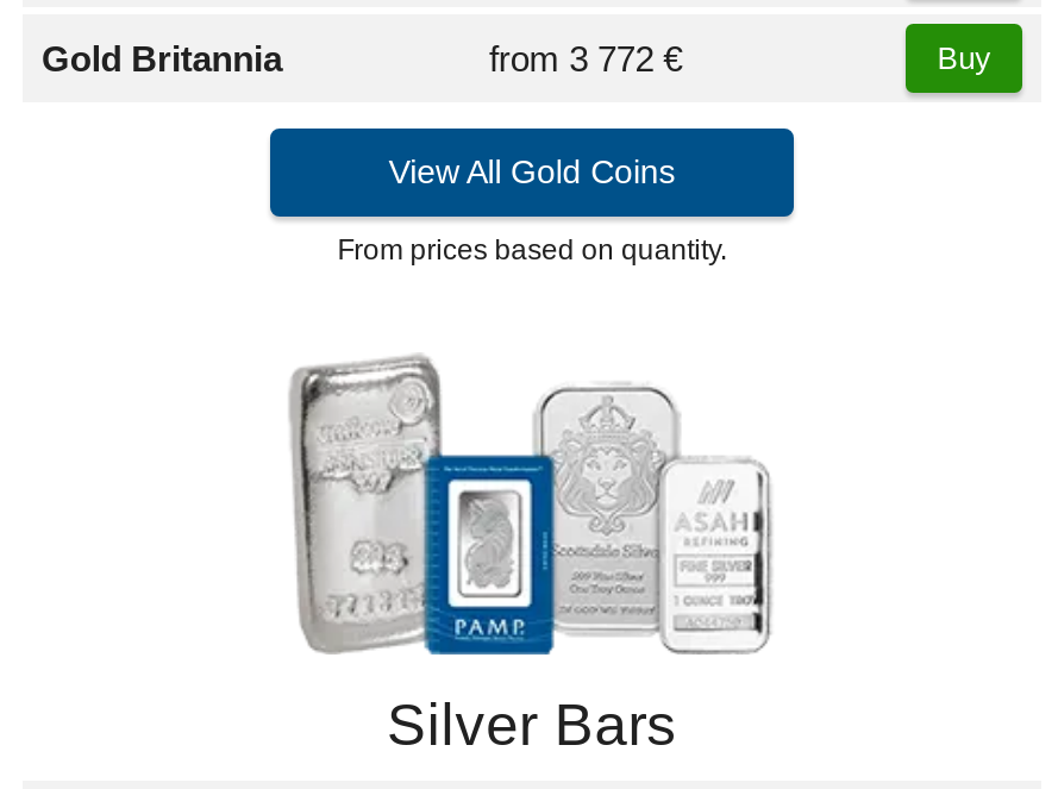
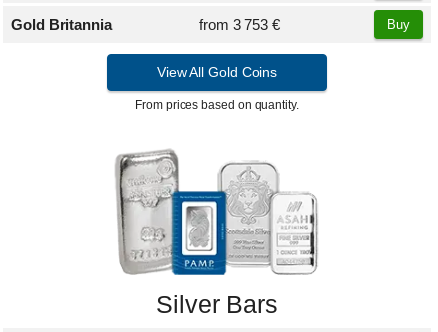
[489,38,682,79] from 3 772 € -> [199,16,280,33] from 3 753 €

